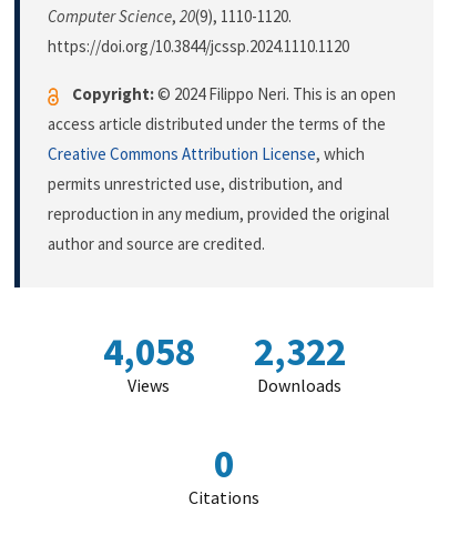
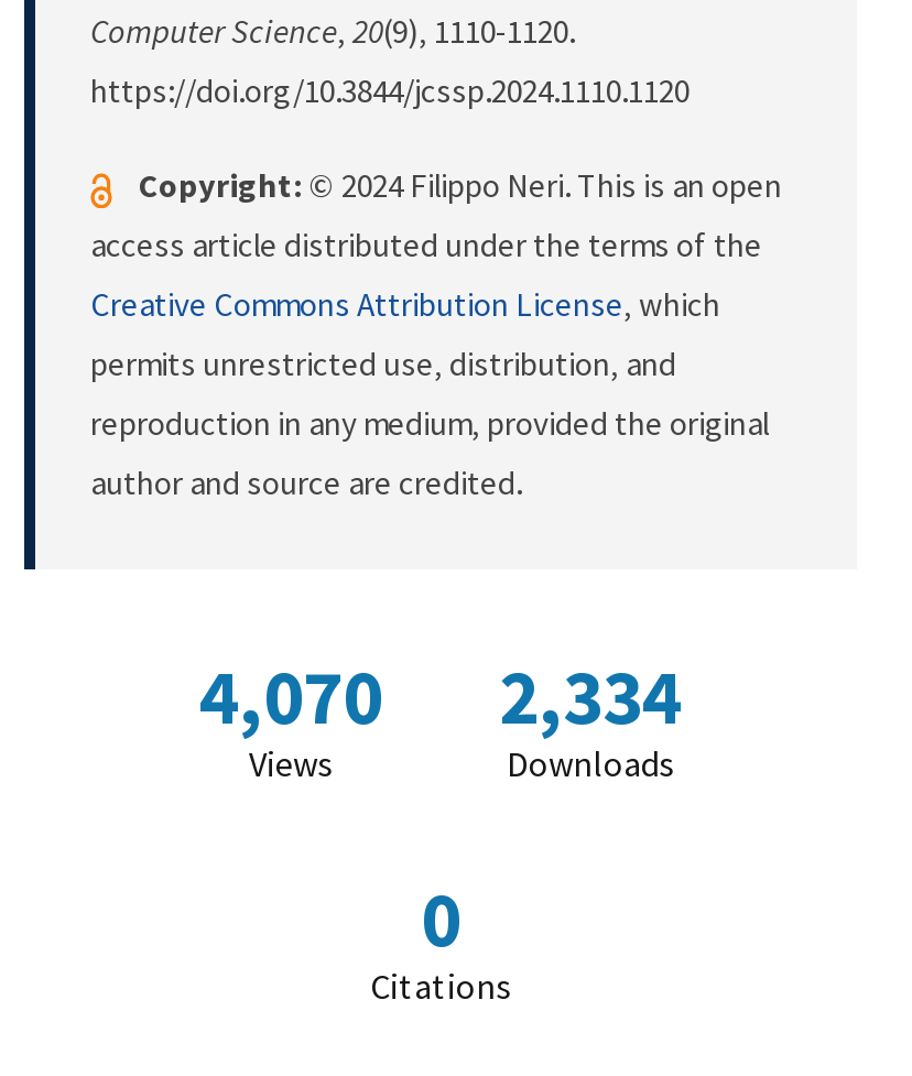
[103,328,195,377] 4,058 -> [199,650,382,746] 4,070
[253,328,345,377] 2,322 -> [499,650,682,746] 2,334

